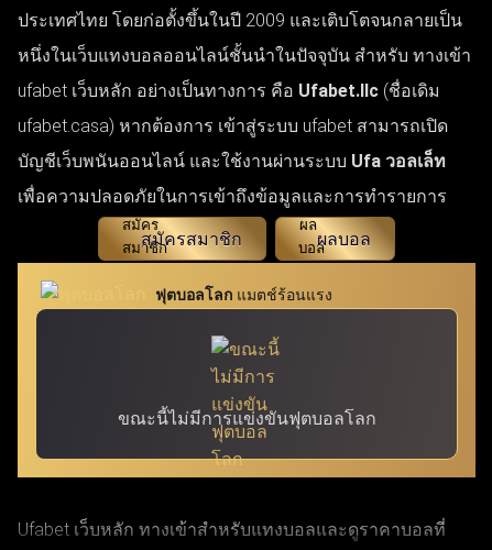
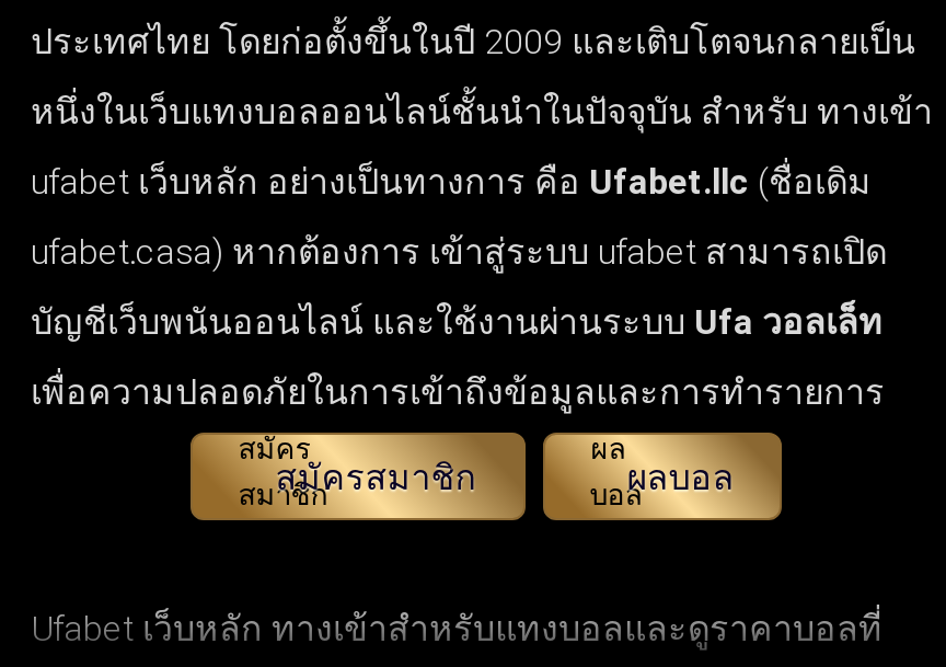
[17,262,477,479] [image] | ฟุตบอลโลก แมตช์ร้อนแรง -> none
[117,408,376,429] ขณะนี้ไม่มีการแข่งขันฟุตบอลโลก -> none

